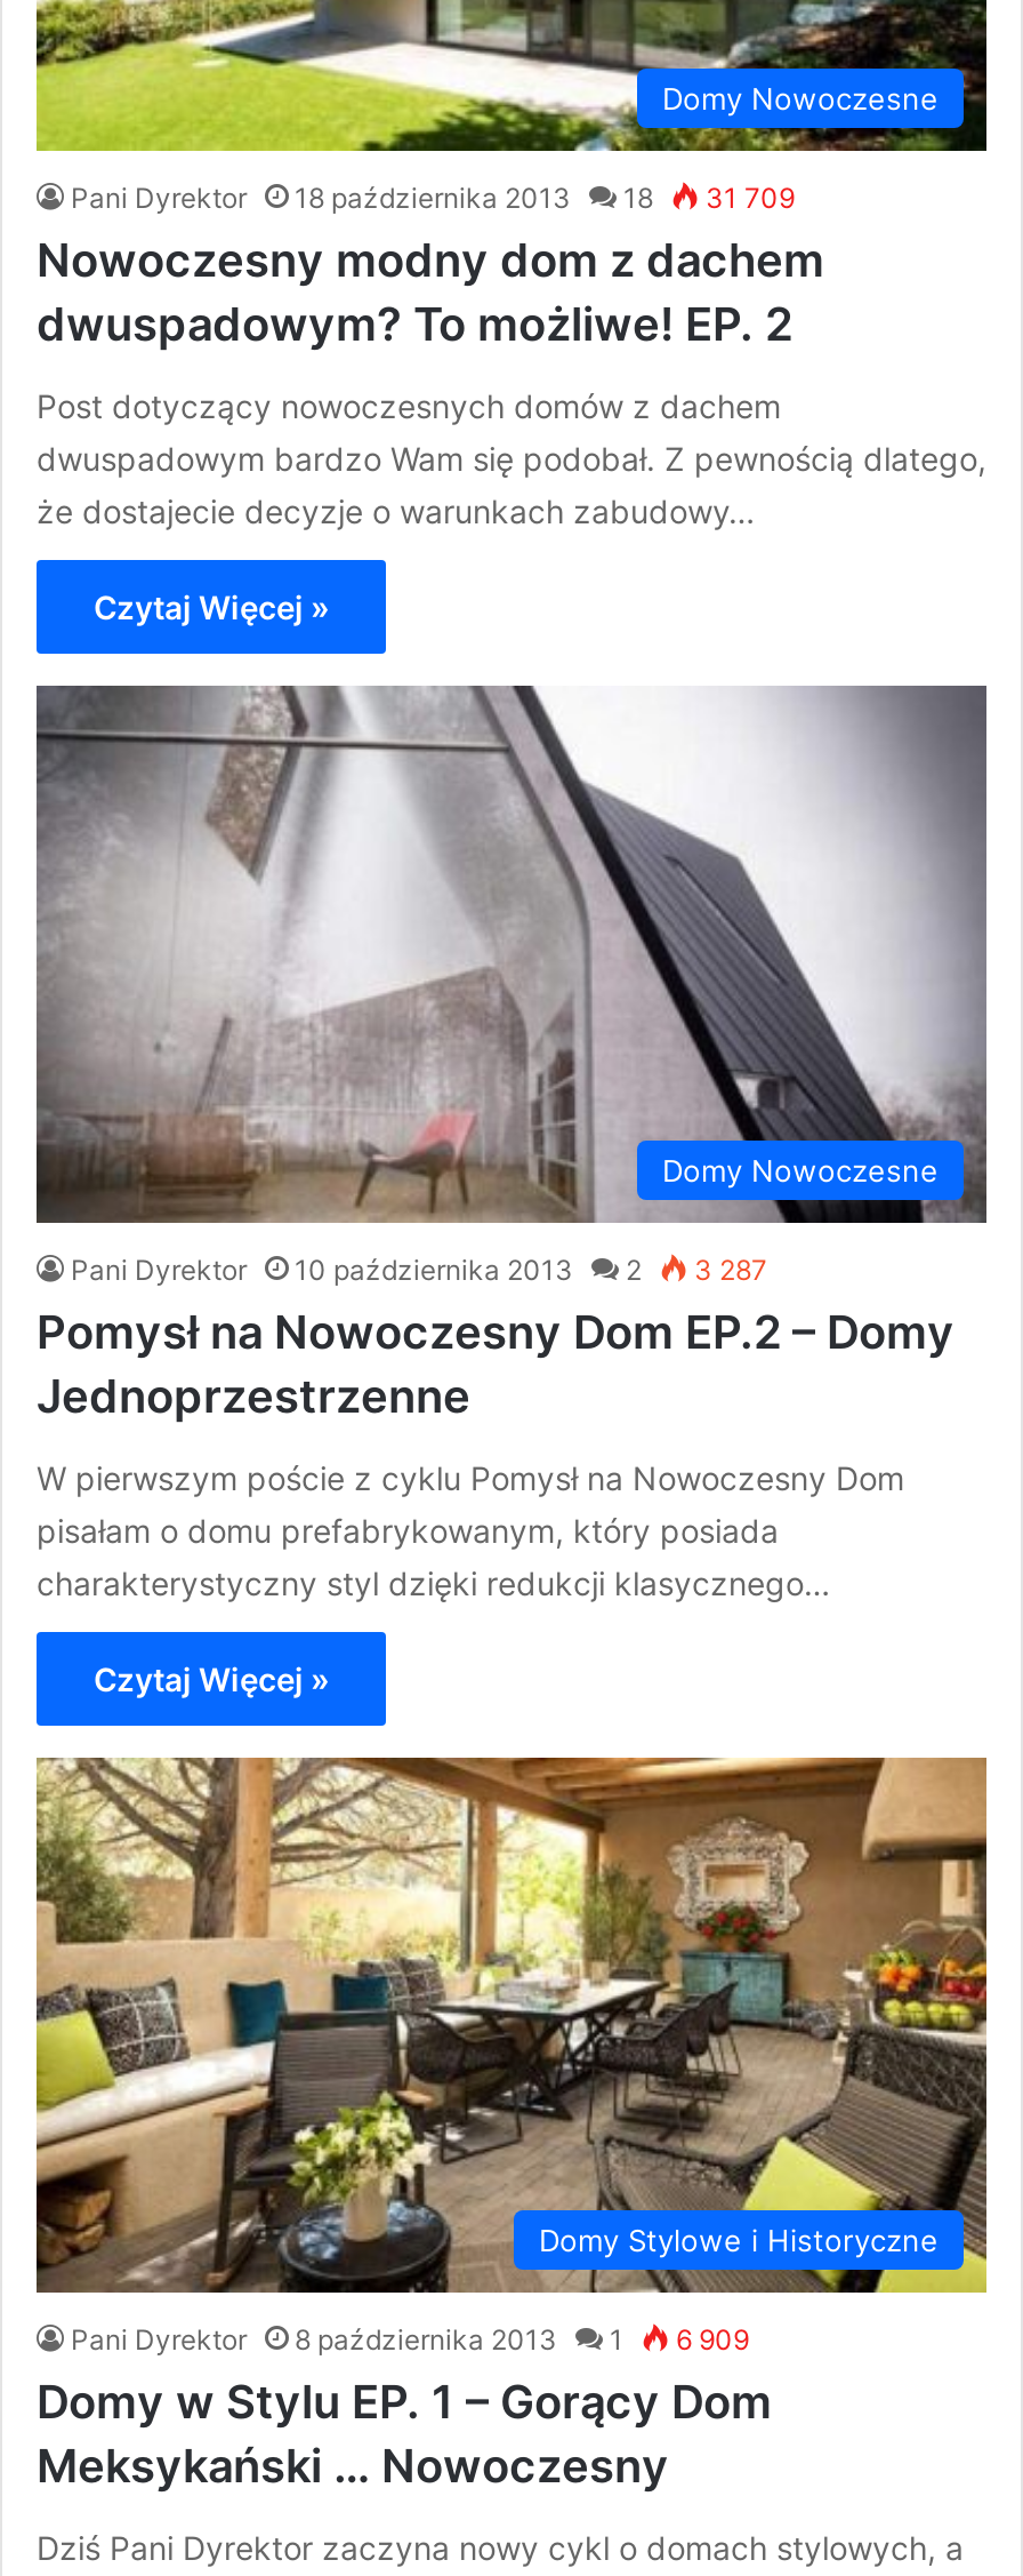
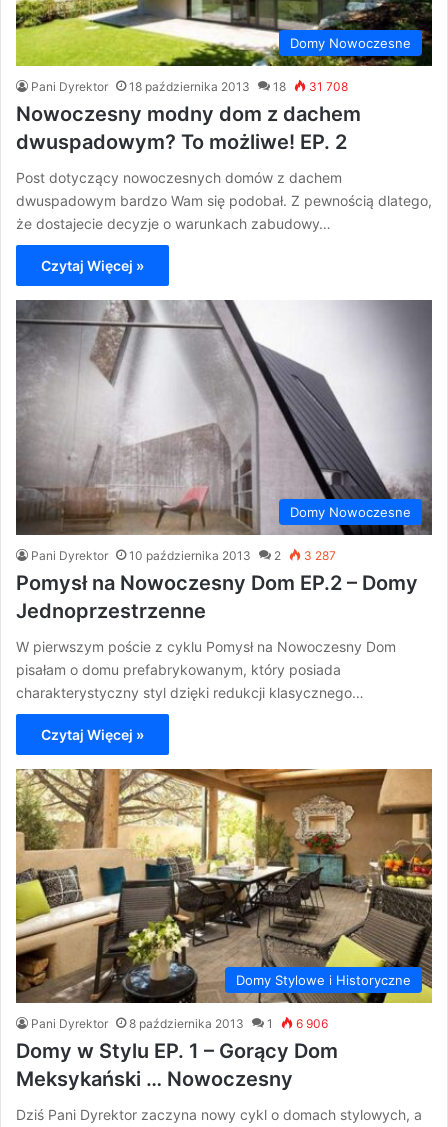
[71,181,795,215] Pani Dyrektor 18 października 2013 18 31 709 -> [31,79,348,94] Pani Dyrektor 18 października 2013 18 31 708
[71,2323,749,2357] Pani Dyrektor 8 października 2013 1 6 909 -> [31,1016,328,1031] Pani Dyrektor 8 października 2013 1 6 906

